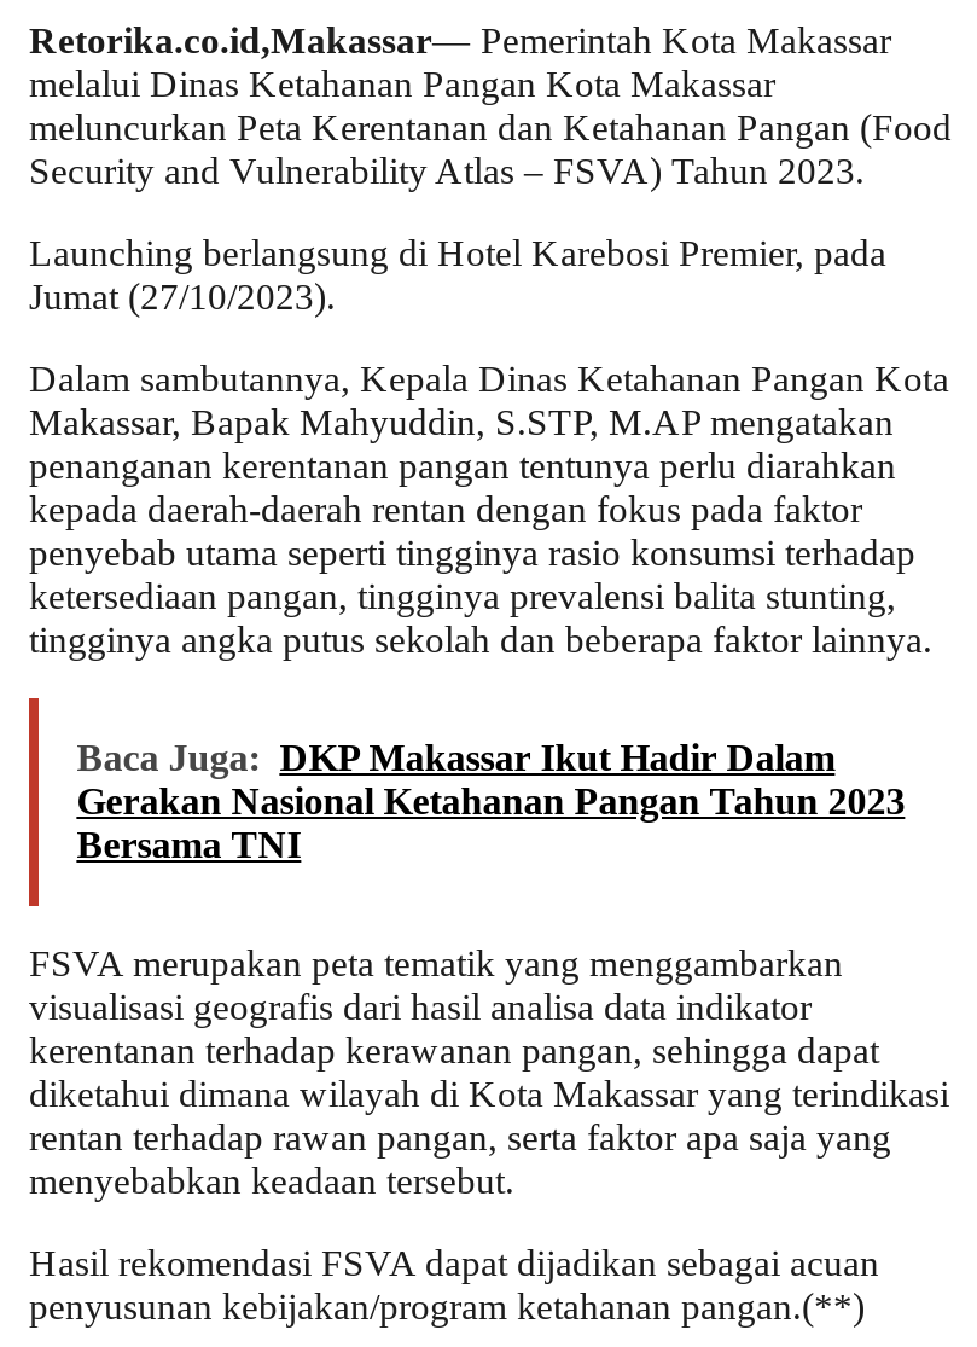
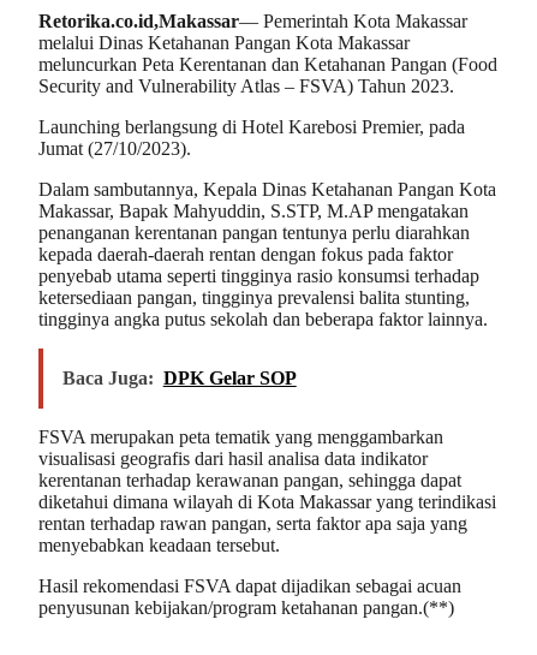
[77,737,905,865] Baca Juga: DKP Makassar Ikut Hadir Dalam | Gerakan Nasional Ketahanan Pangan Tahun 2023 | Bersama TNI -> [62,368,296,388] Baca Juga: DPK Gelar SOP

